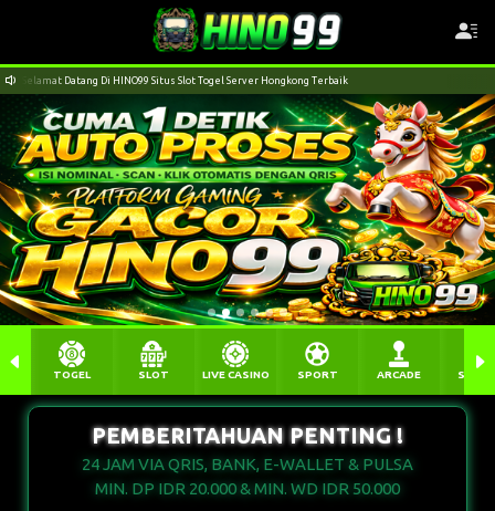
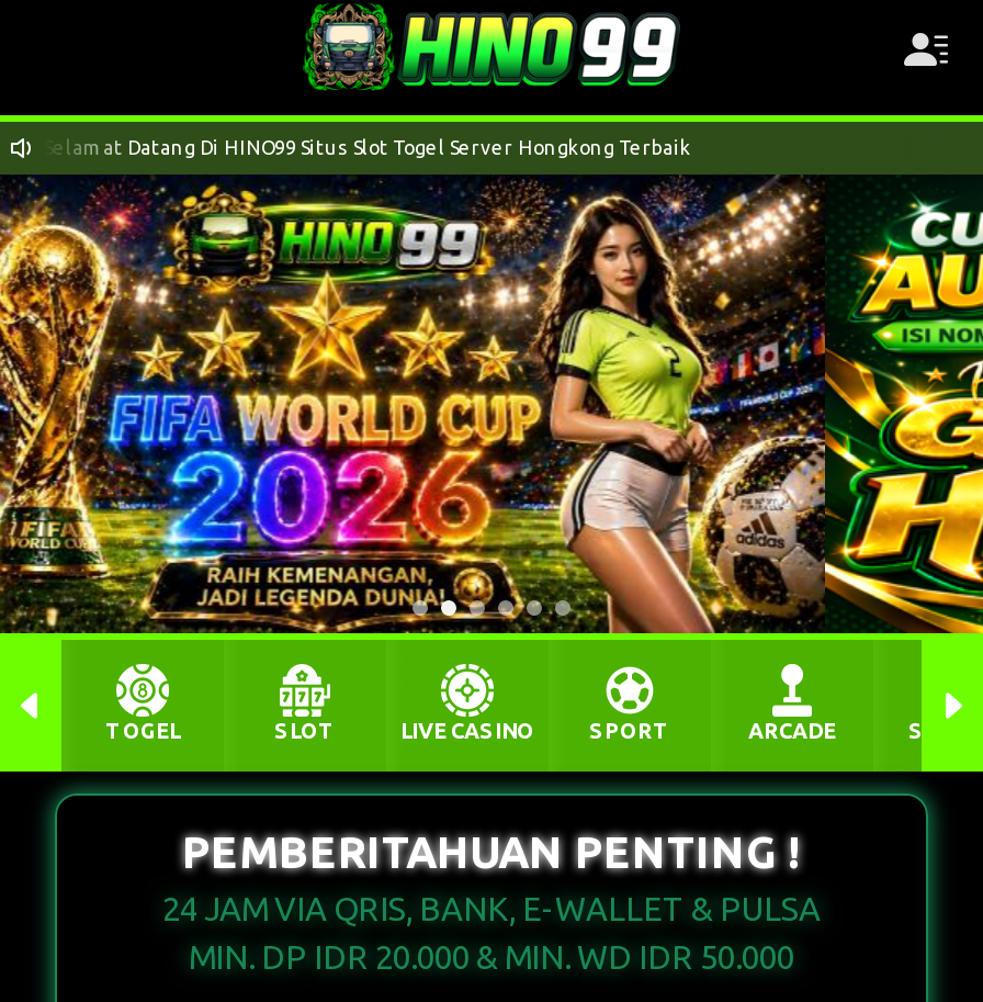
[3,94,492,326] [image] -> [7,174,976,635] [image]

